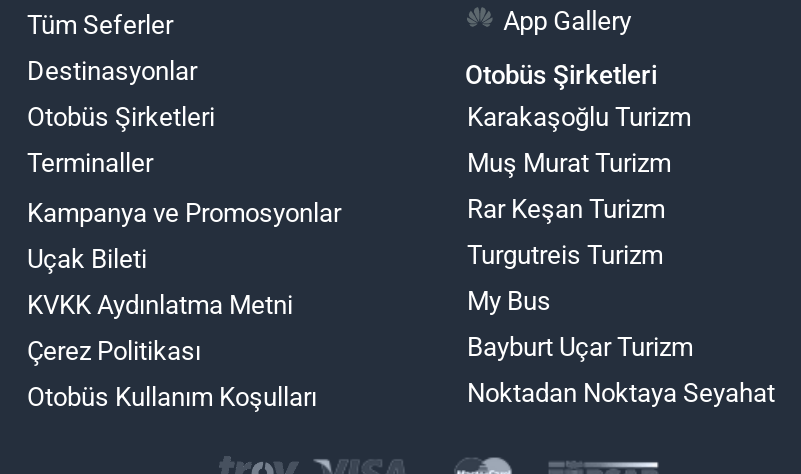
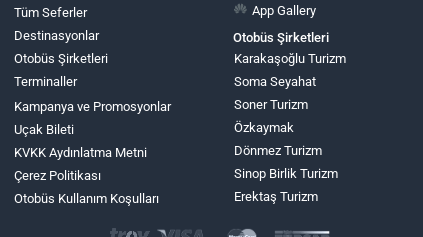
[467,148,671,178] Muş Murat Turizm -> [234,74,316,89] Soma Seyahat
[467,194,665,224] Rar Keşan Turizm -> [234,97,308,112] Soner Turizm
[467,240,663,270] Turgutreis Turizm -> [234,120,294,135] Özkaymak
[467,286,551,316] My Bus -> [234,143,322,158] Dönmez Turizm
[467,332,693,362] Bayburt Uçar Turizm -> [234,166,338,181] Sinop Birlik Turizm
[467,378,775,408] Noktadan Noktaya Seyahat -> [234,189,318,204] Erektaş Turizm

